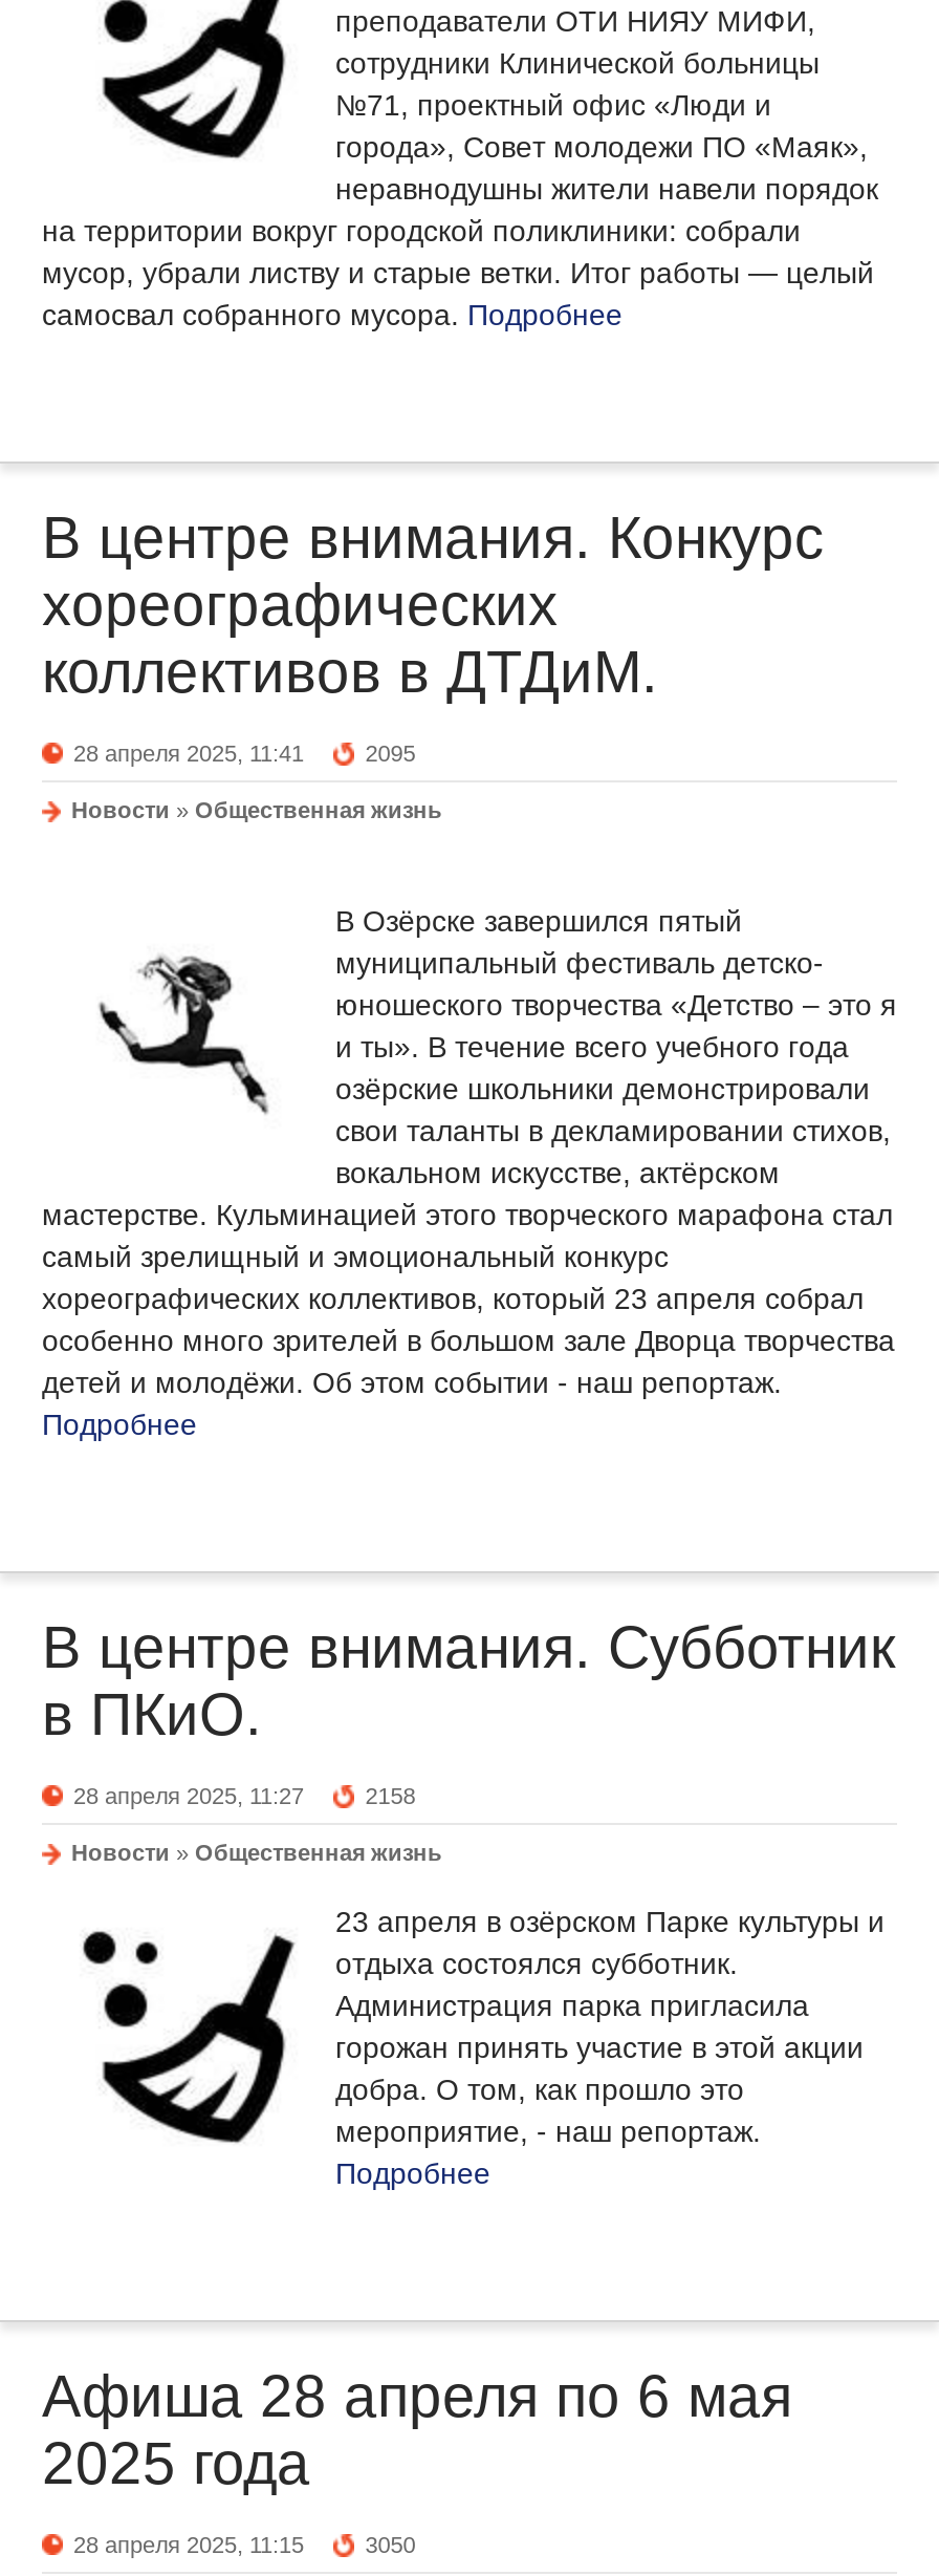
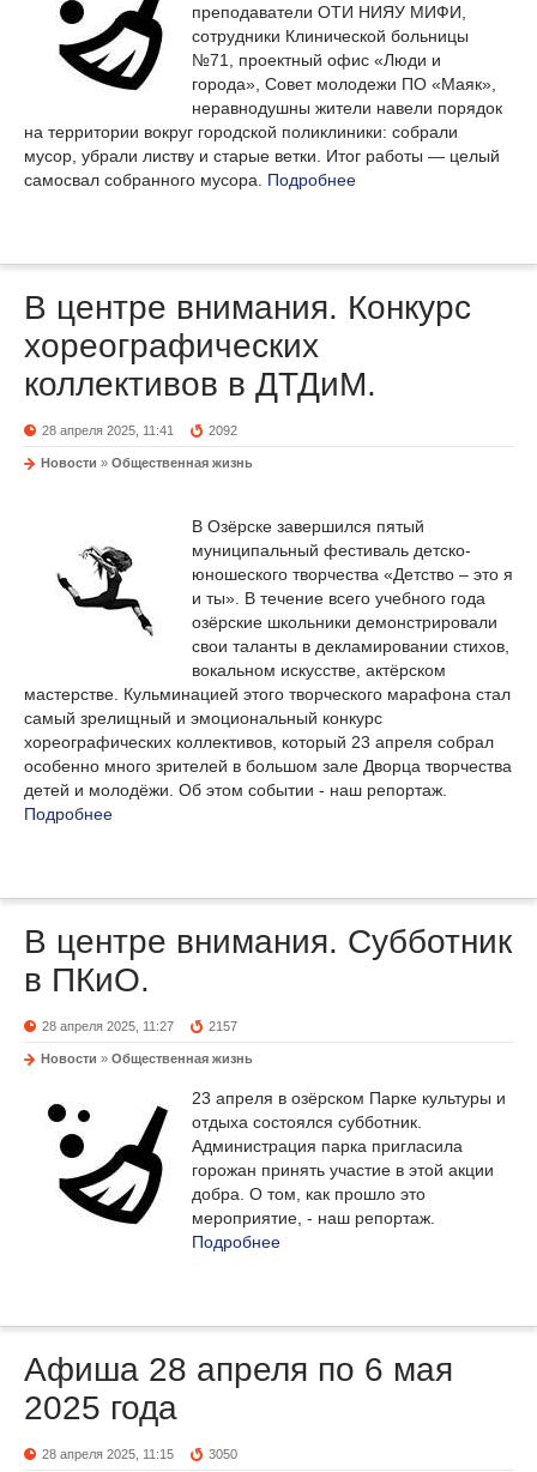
[365,741,415,767] 2095 -> [209,424,238,438] 2092
[365,1784,415,1809] 2158 -> [209,1019,238,1034] 2157

